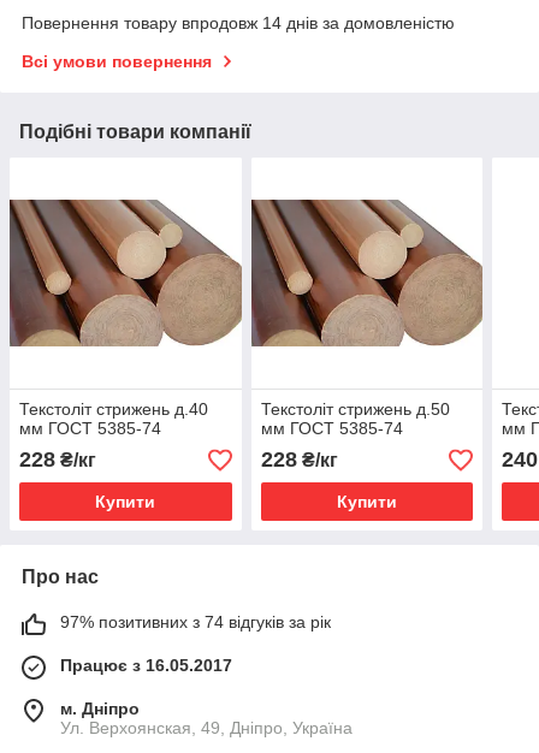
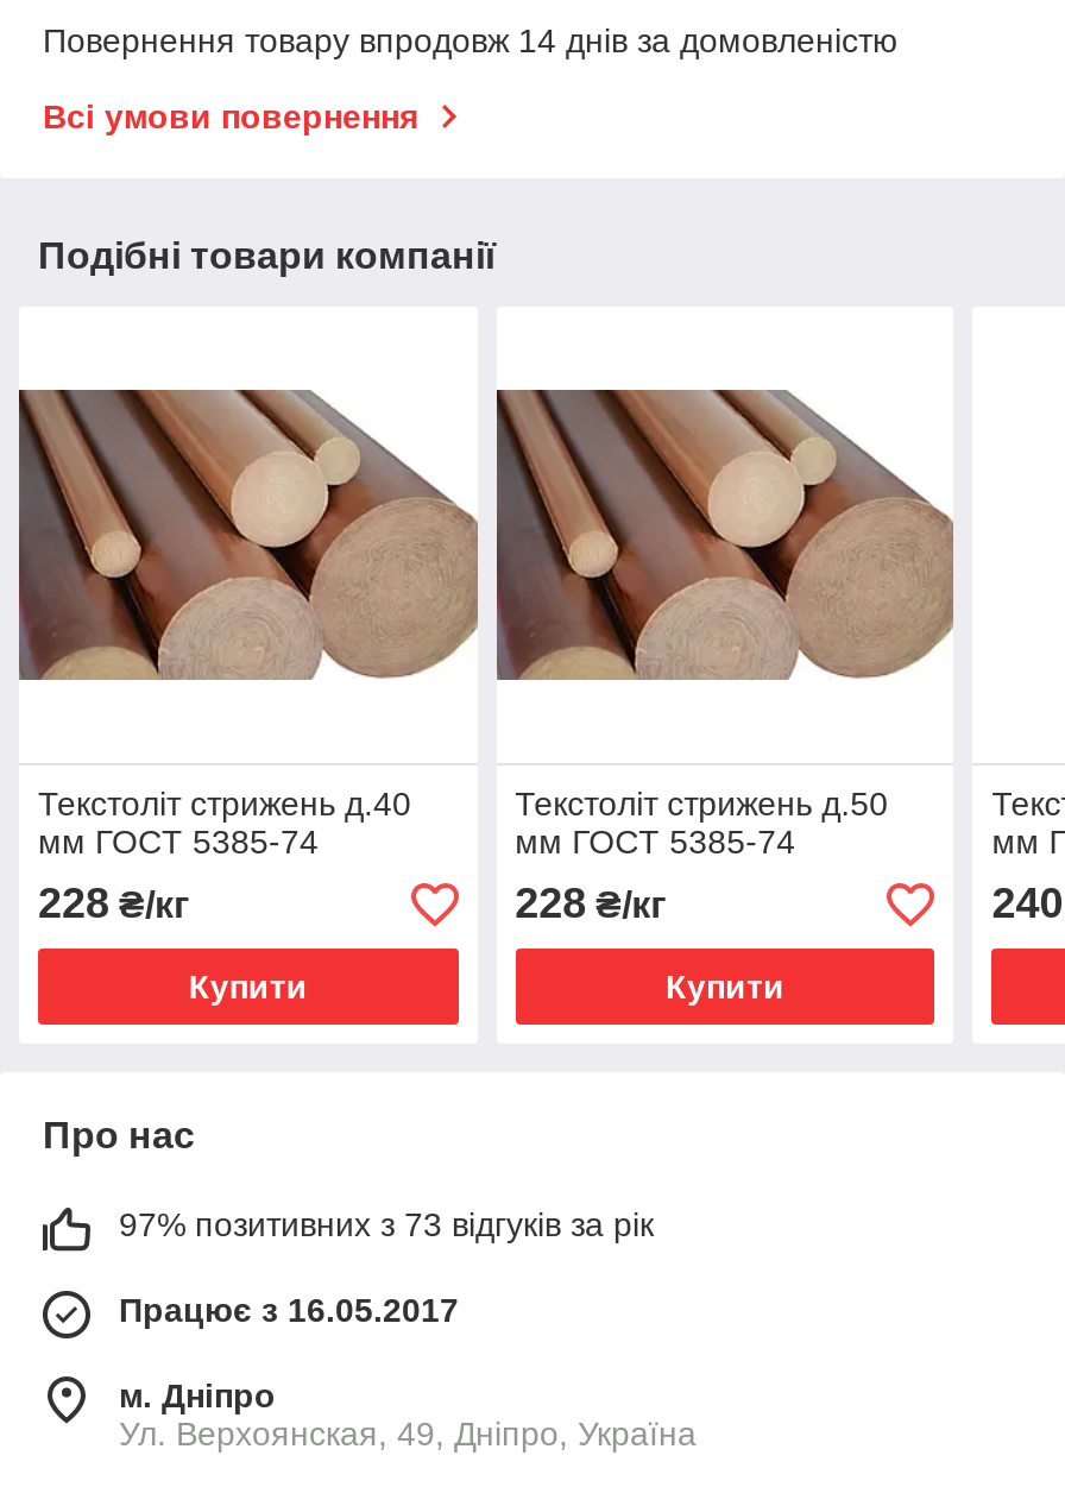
[60,613,331,632] 97% позитивних з 74 відгуків за рік -> [119,1206,654,1244] 97% позитивних з 73 відгуків за рік

